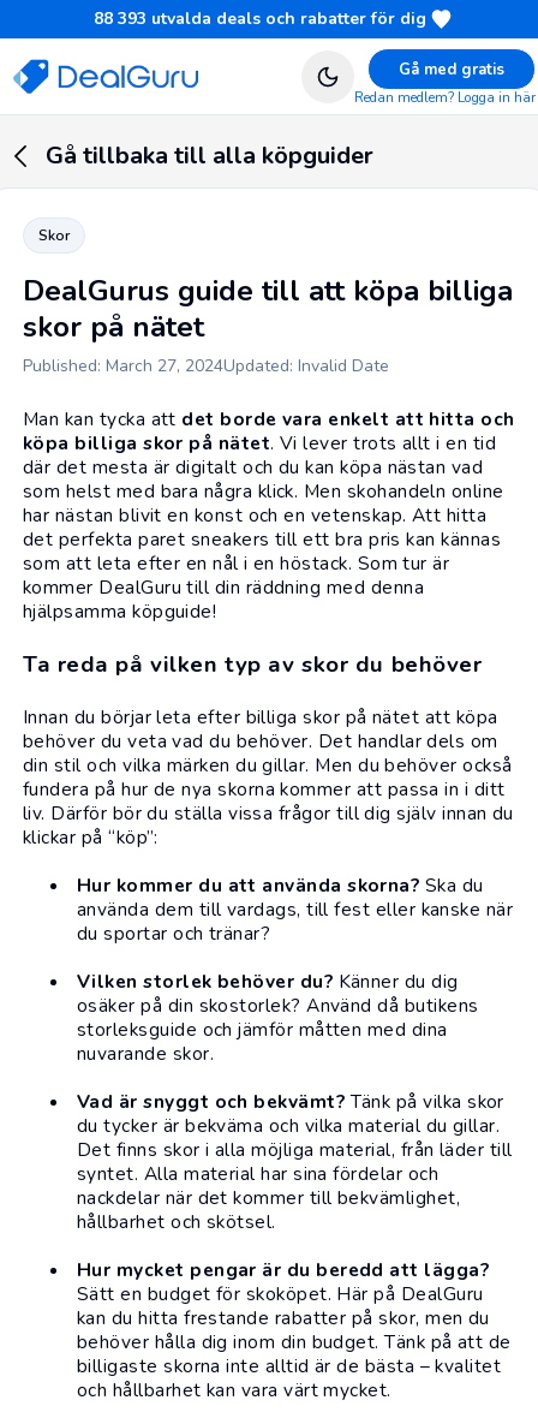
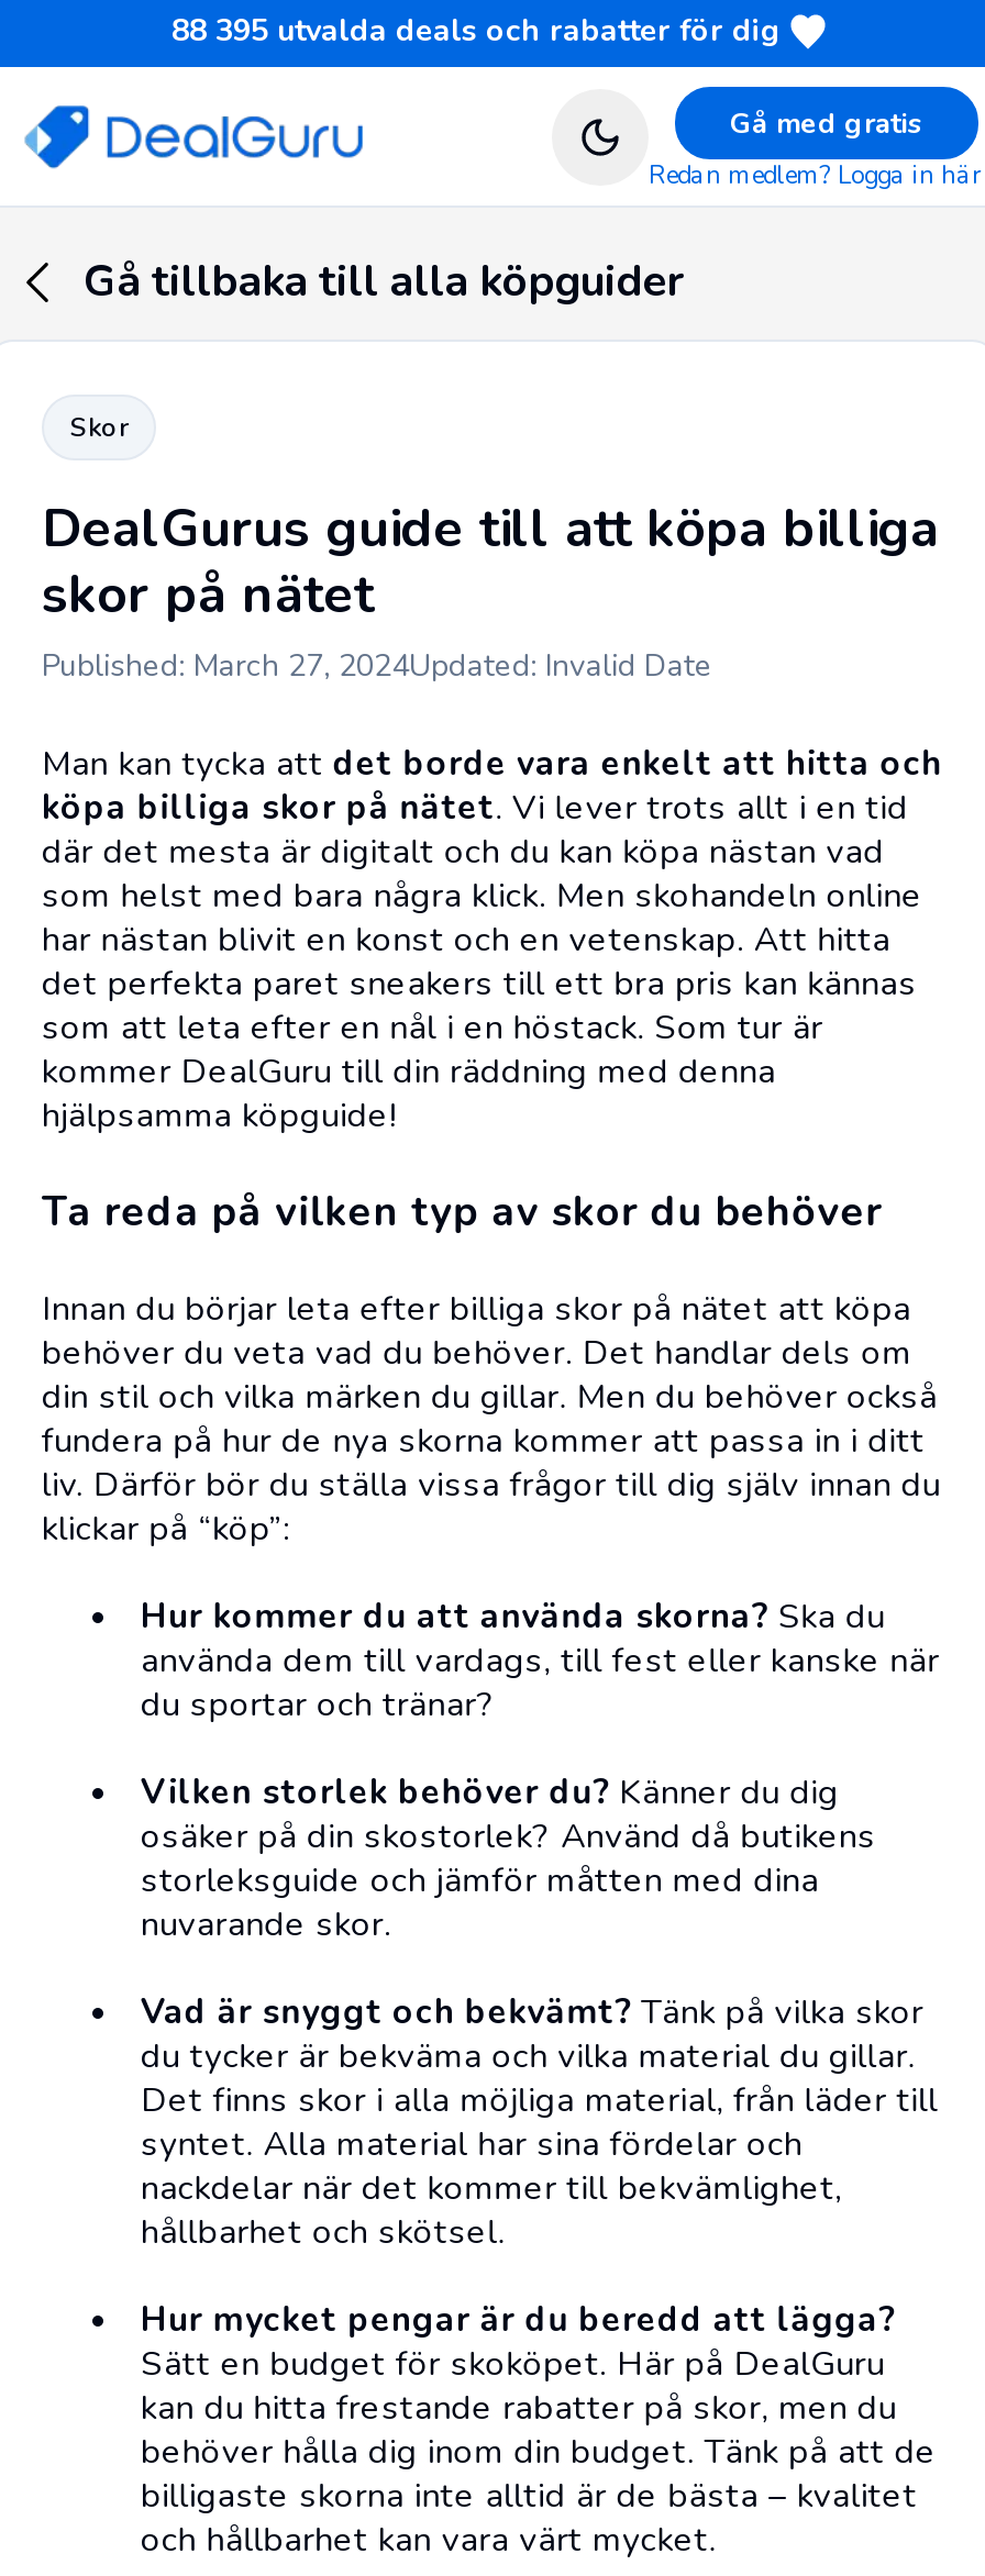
[94,7,426,30] 88 393 utvalda deals och rabatter för dig -> [171,10,781,52] 88 395 utvalda deals och rabatter för dig

